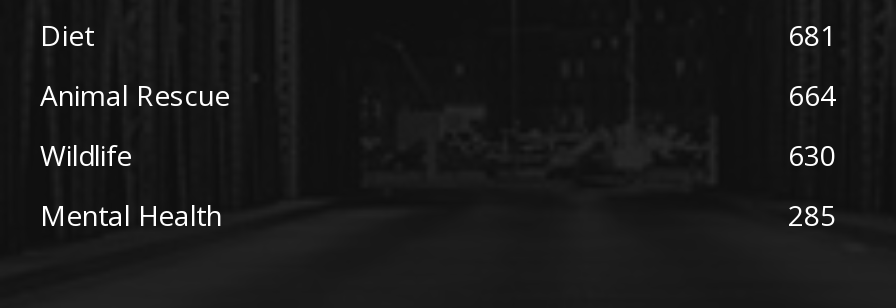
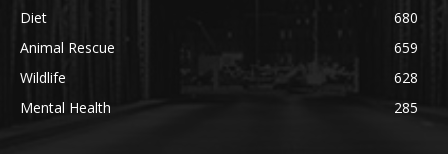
[788,16,836,54] 681 -> [394,8,418,27] 680
[788,76,836,114] 664 -> [394,38,418,57] 659
[788,136,836,174] 630 -> [394,68,418,87] 628

